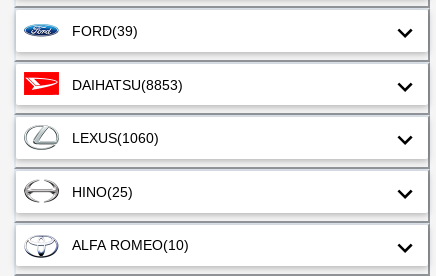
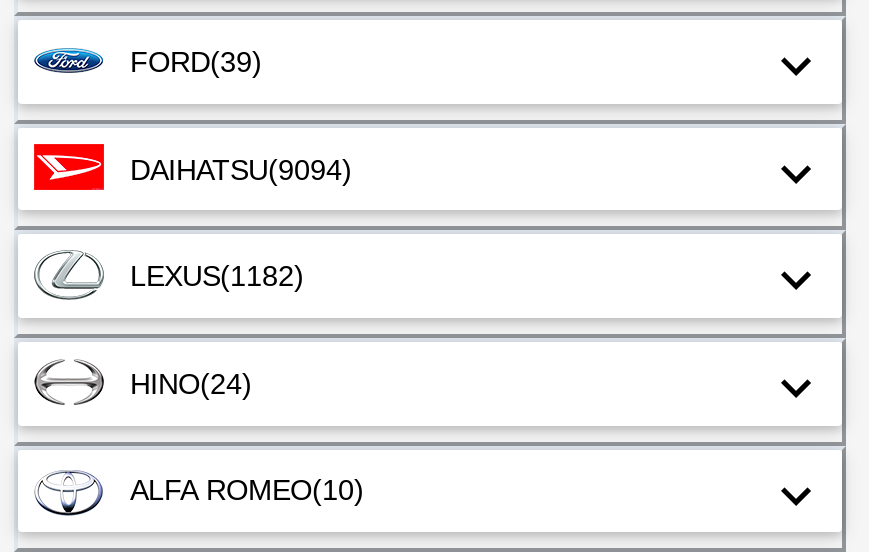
[72,76,183,92] DAIHATSU(8853) -> [130,153,352,185] DAIHATSU(9094)
[72,130,159,146] LEXUS(1060) -> [130,260,304,292] LEXUS(1182)
[72,184,133,200] HINO(25) -> [130,367,252,399] HINO(24)

